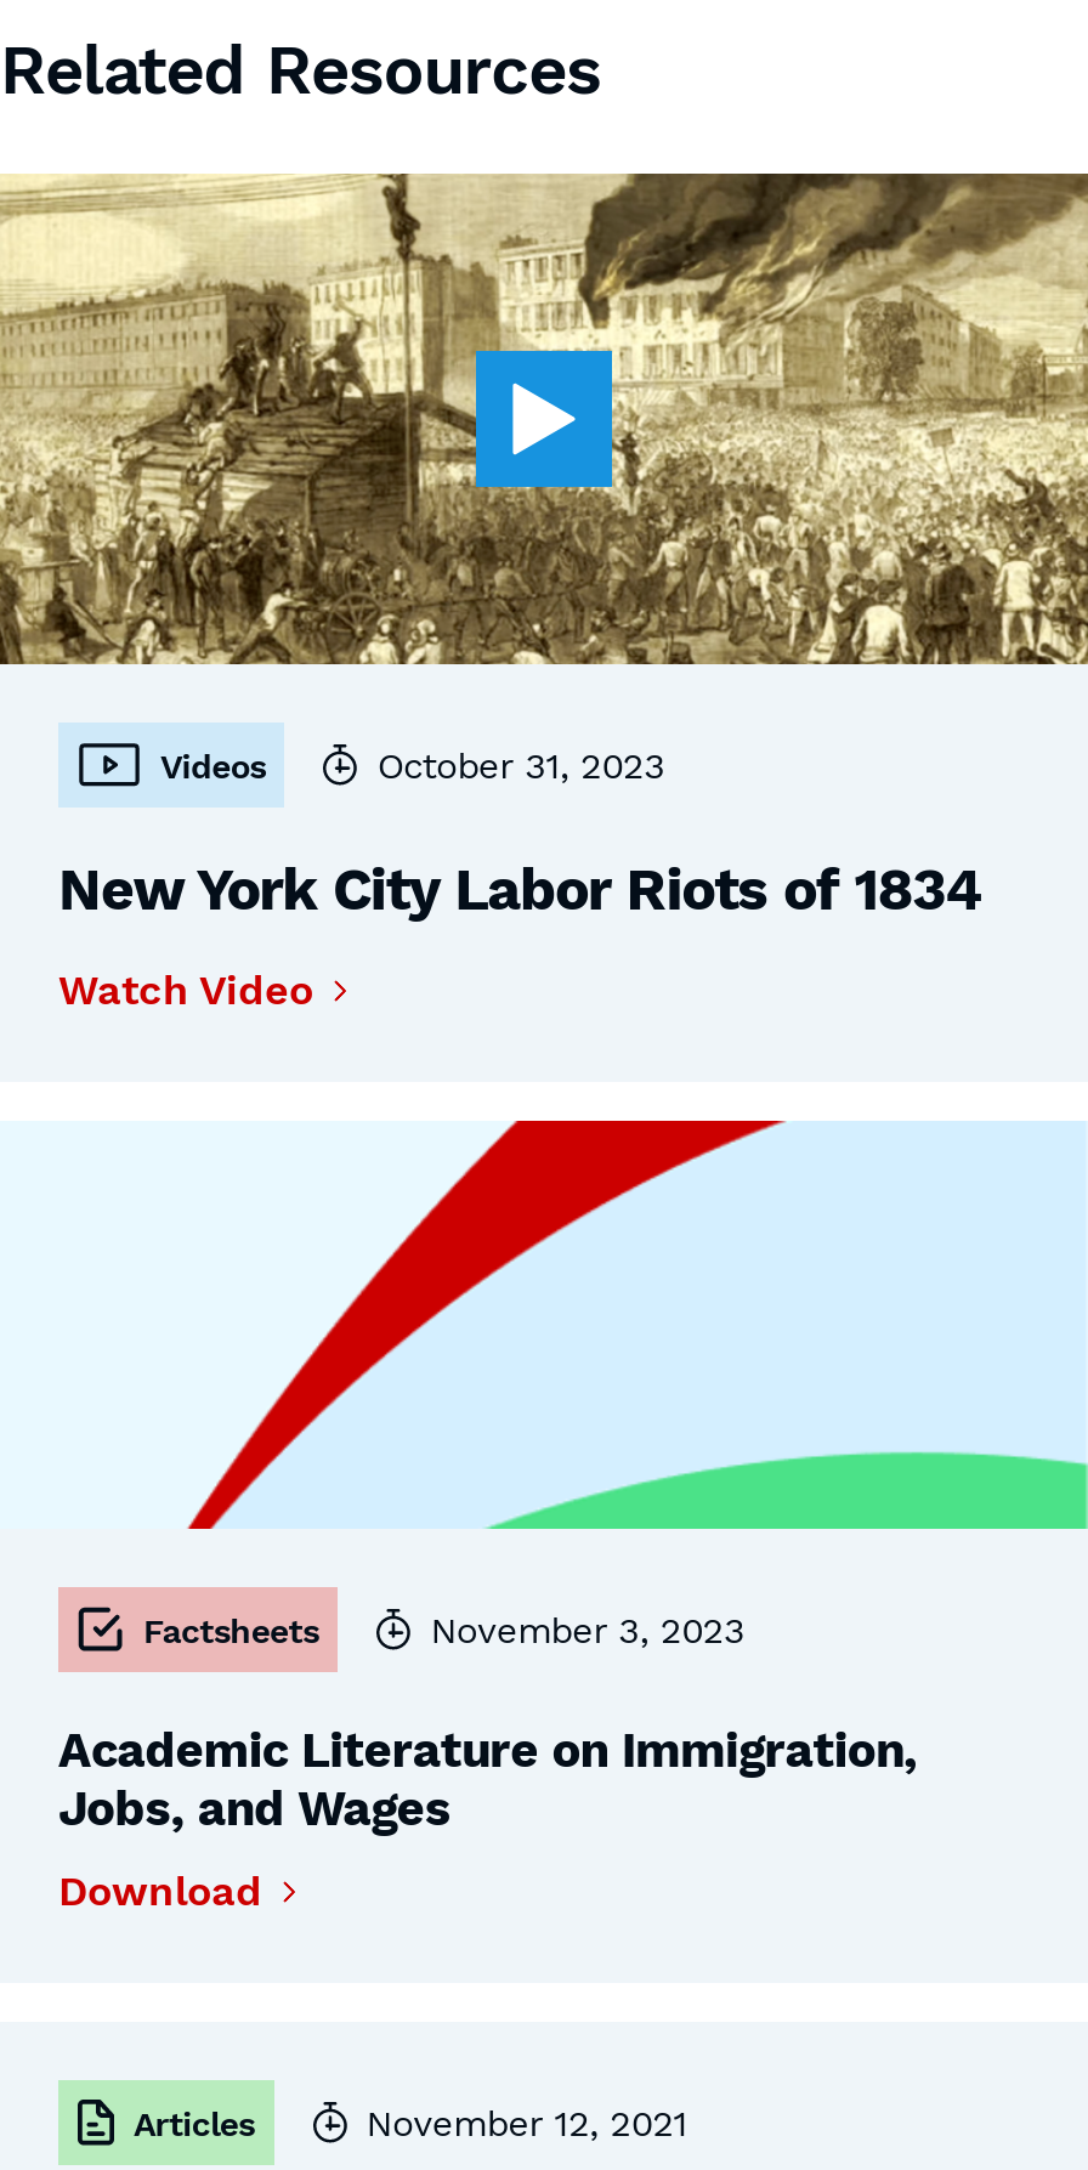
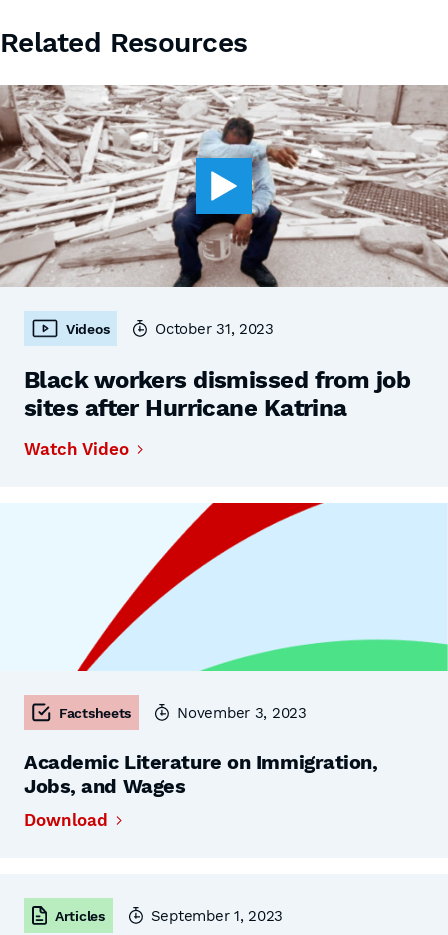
[7,171,1081,667] [image] -> [3,84,445,288] [image]
[58,856,982,924] New York City Labor Riots of 1834 -> [24,366,410,422] Black workers dismissed from job | sites after Hurricane Katrina
[366,2101,687,2144] November 12, 2021 -> [151,906,283,924] September 1, 2023

